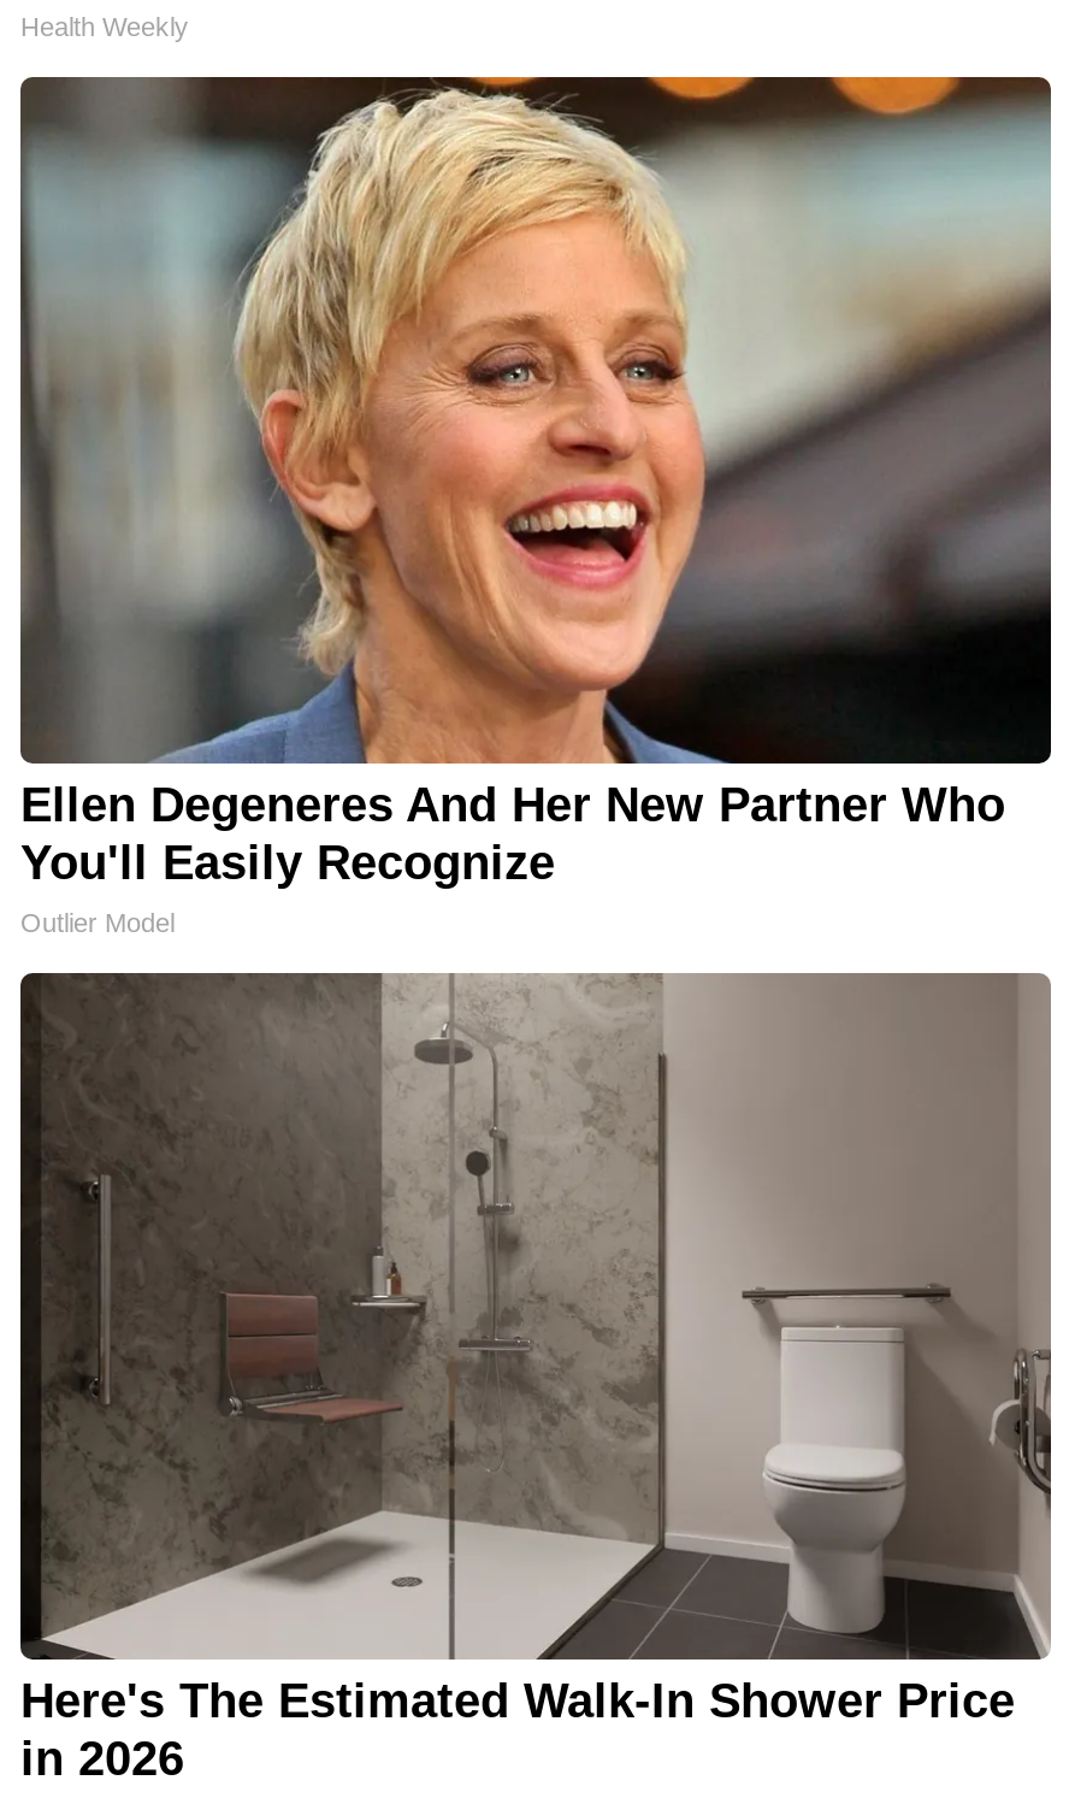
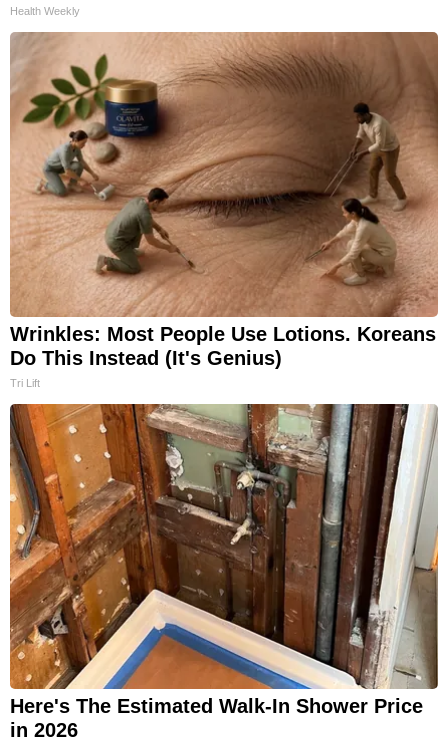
[18,75,1053,937] [image] | Ellen Degeneres And Her New Partner Who | You'll Easily Recognize | Outlier Model -> [9,31,439,389] [image] | Wrinkles: Most People Use Lotions. Koreans | Do This Instead (It's Genius) | Tri Lift
[18,971,1053,1662] [image] -> [9,403,439,690] [image]

